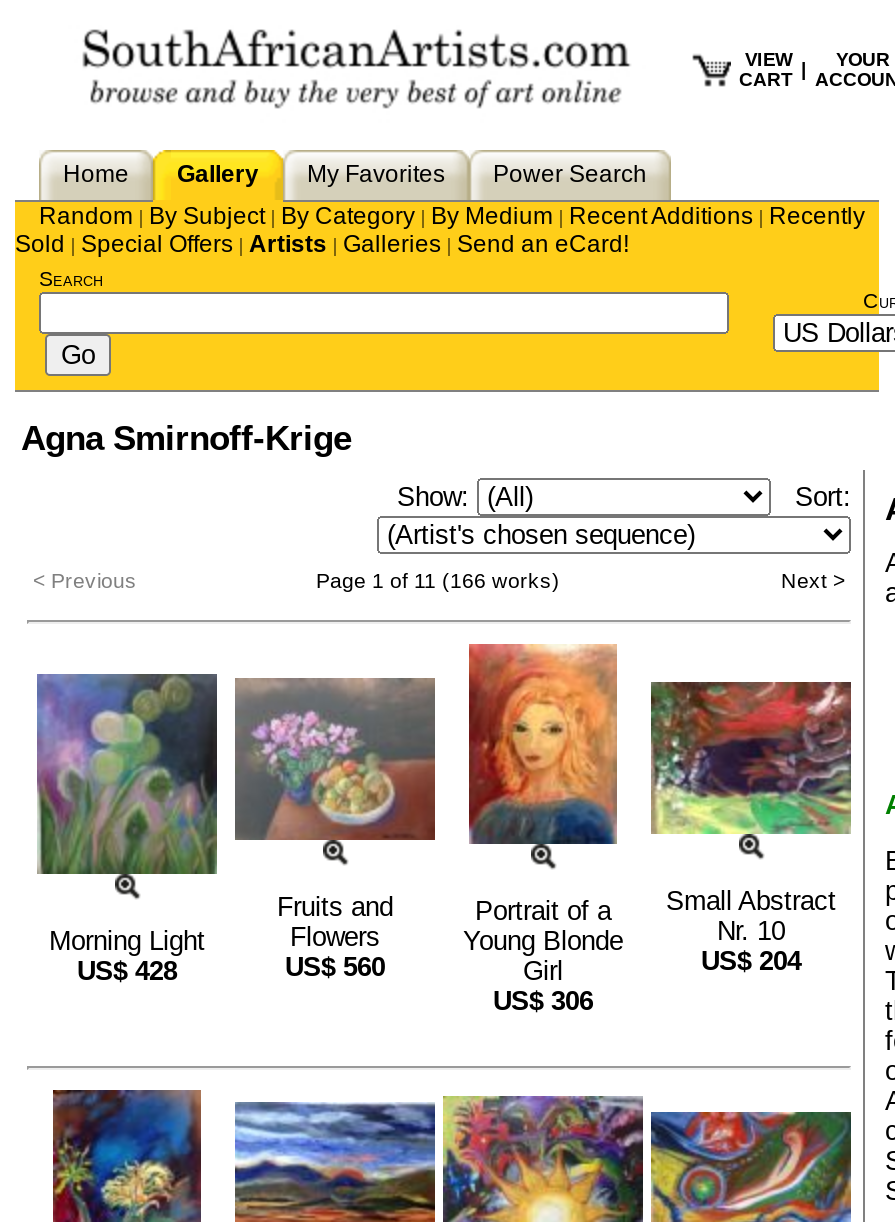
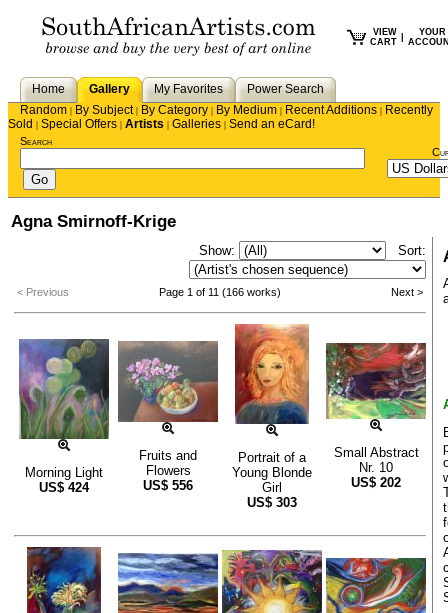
[77,957,177,987] US$428 -> [39,480,89,495] US$424
[285,953,385,983] US$560 -> [143,478,193,493] US$556
[701,947,801,977] US$204 -> [351,475,401,490] US$202
[493,987,593,1017] US$306 -> [247,495,297,510] US$303

